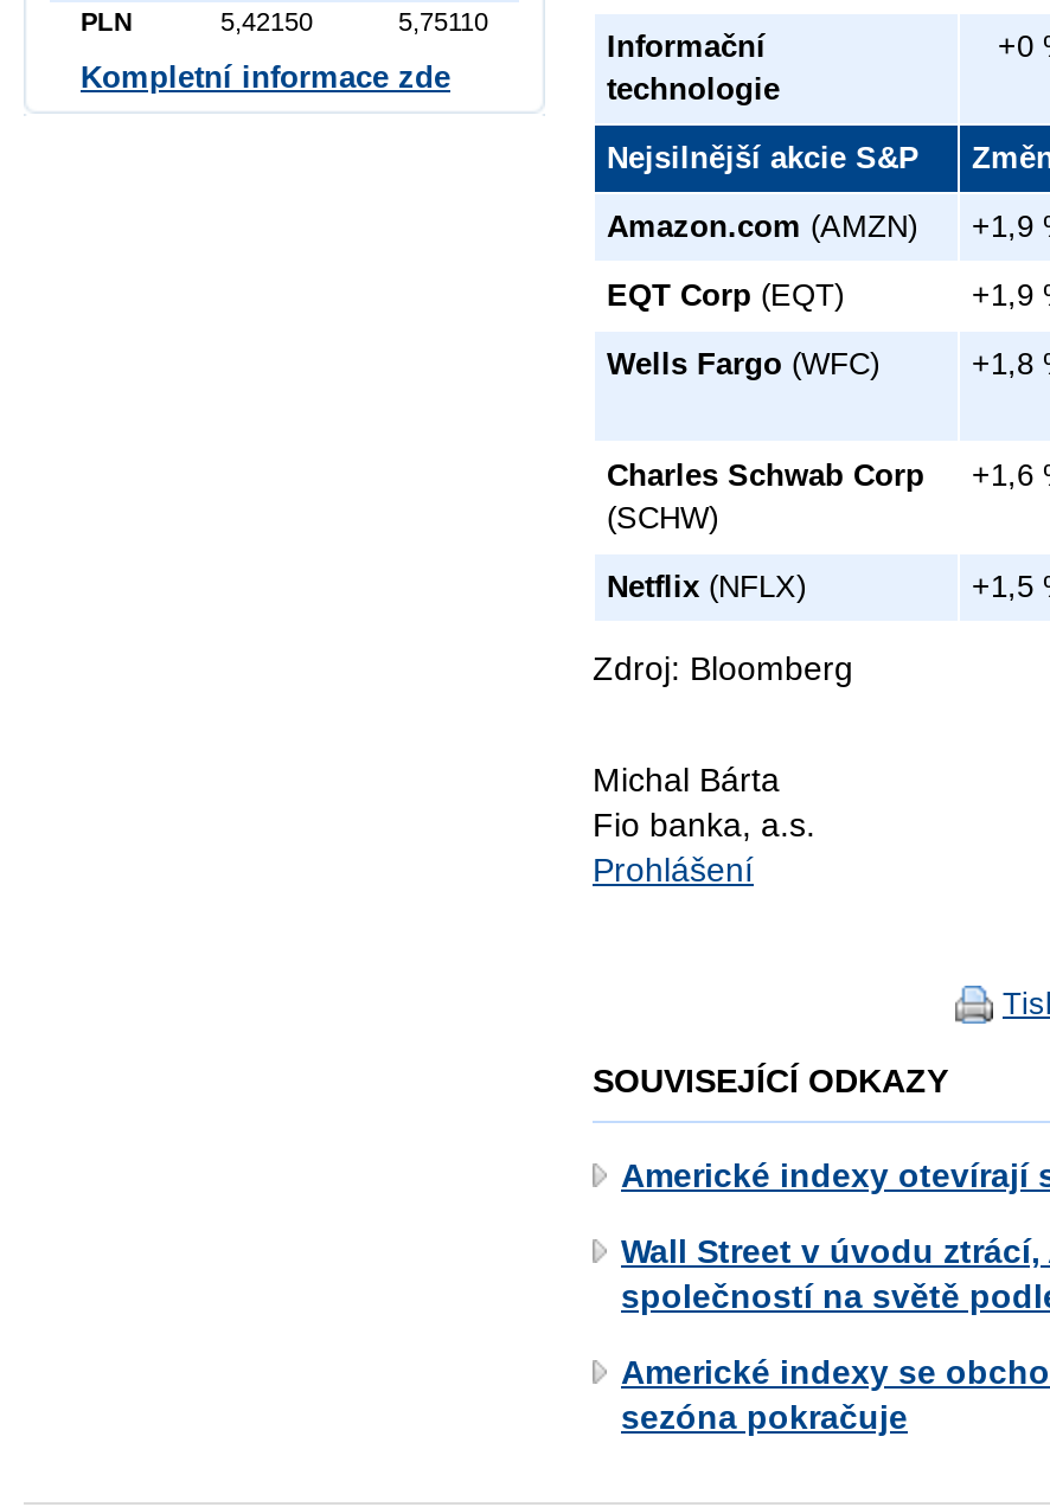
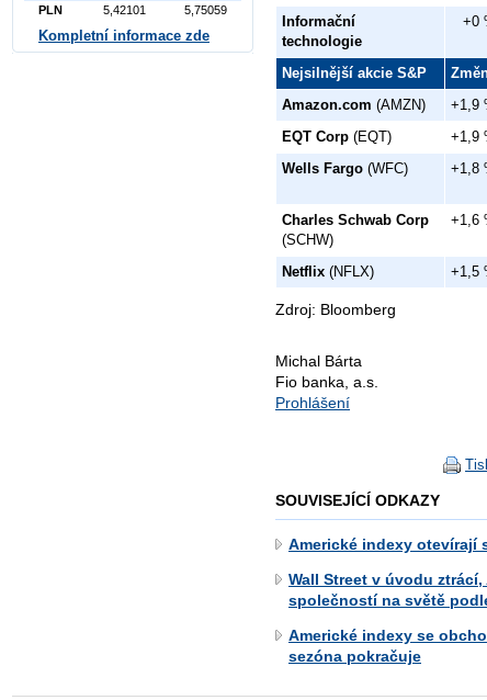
[220,8,313,36] 5,42150 -> [103,4,146,17] 5,42101
[398,8,488,36] 5,75110 -> [184,4,227,17] 5,75059

